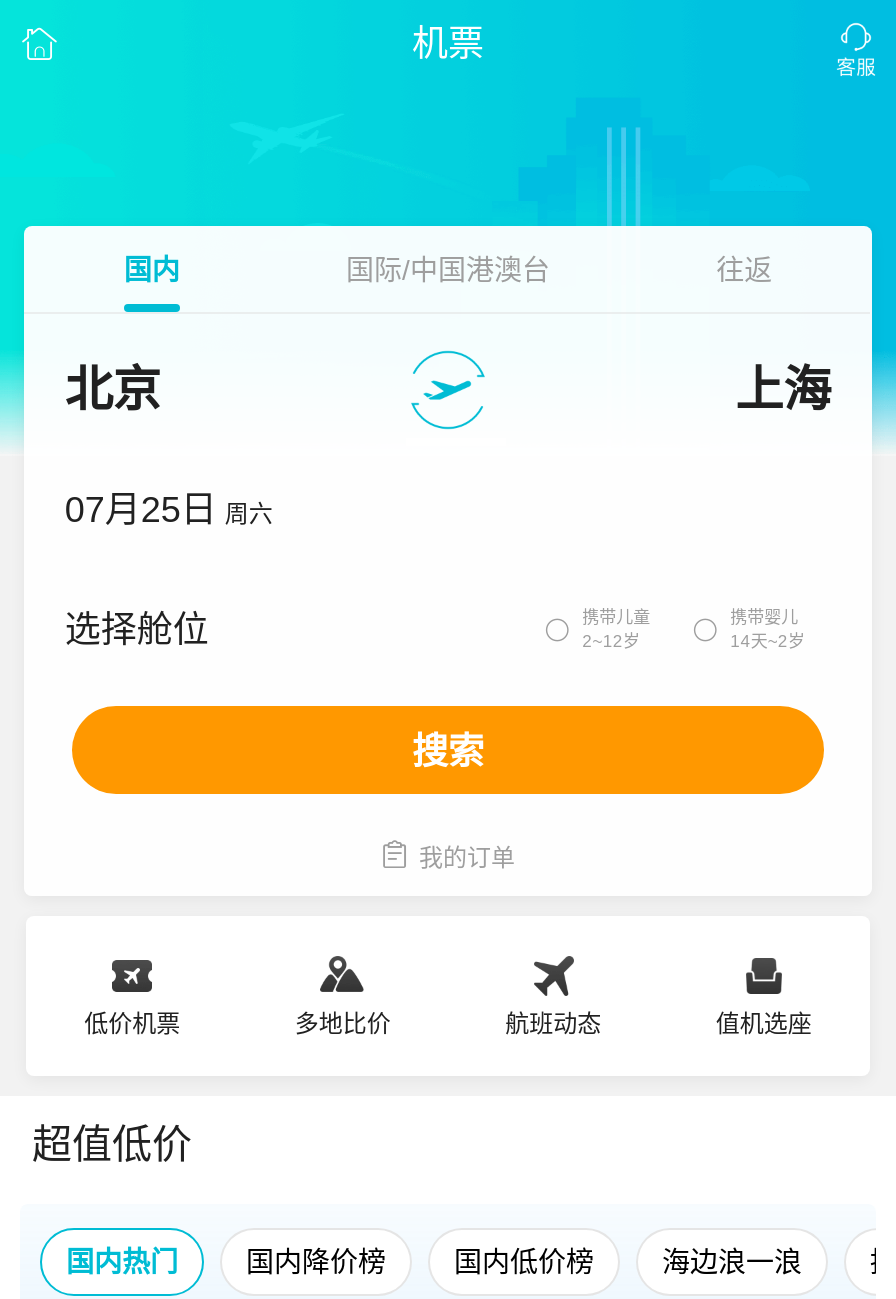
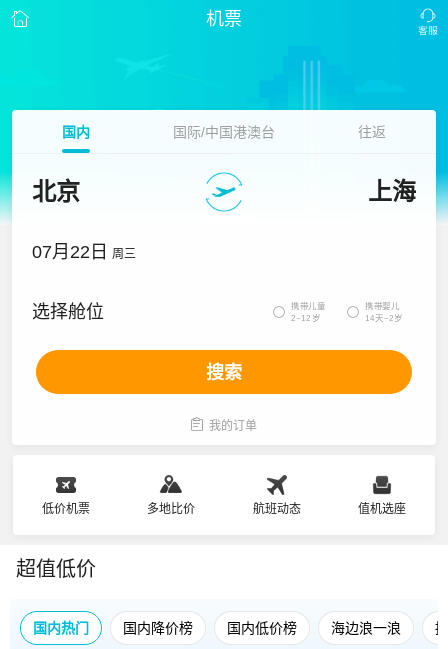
[65,490,273,530] 07月25日 周六 -> [32,242,136,262] 07月22日 周三

